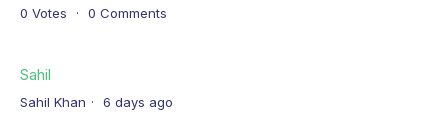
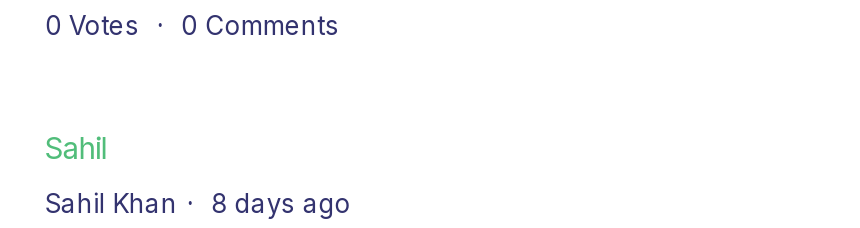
[20,94,173,110] Sahil Khan 6 days ago -> [45,187,351,219] Sahil Khan 8 days ago

